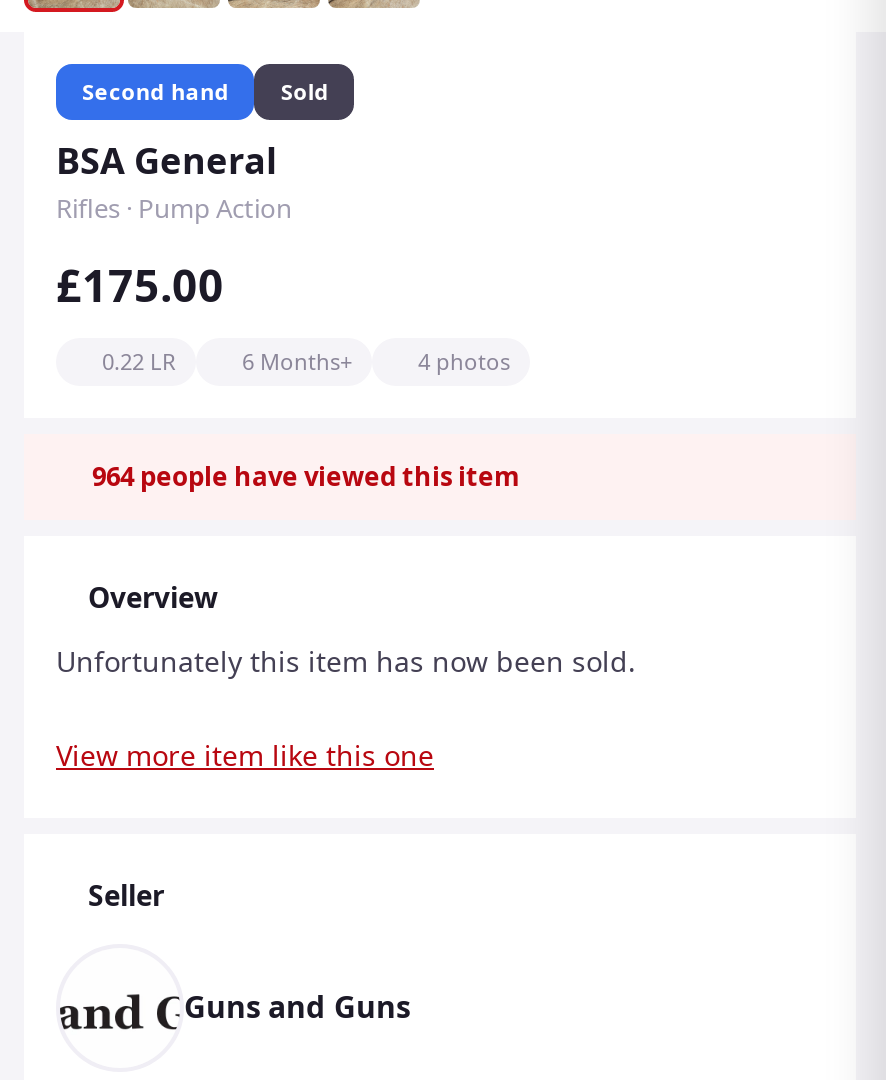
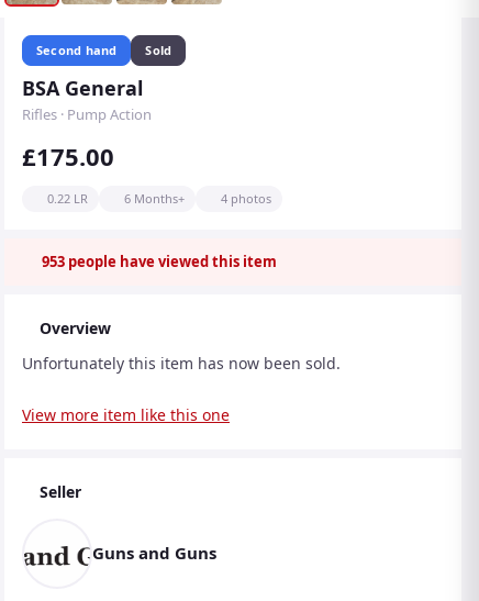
[92,457,520,493] 964 people have viewed this item -> [42,251,277,271] 953 people have viewed this item

